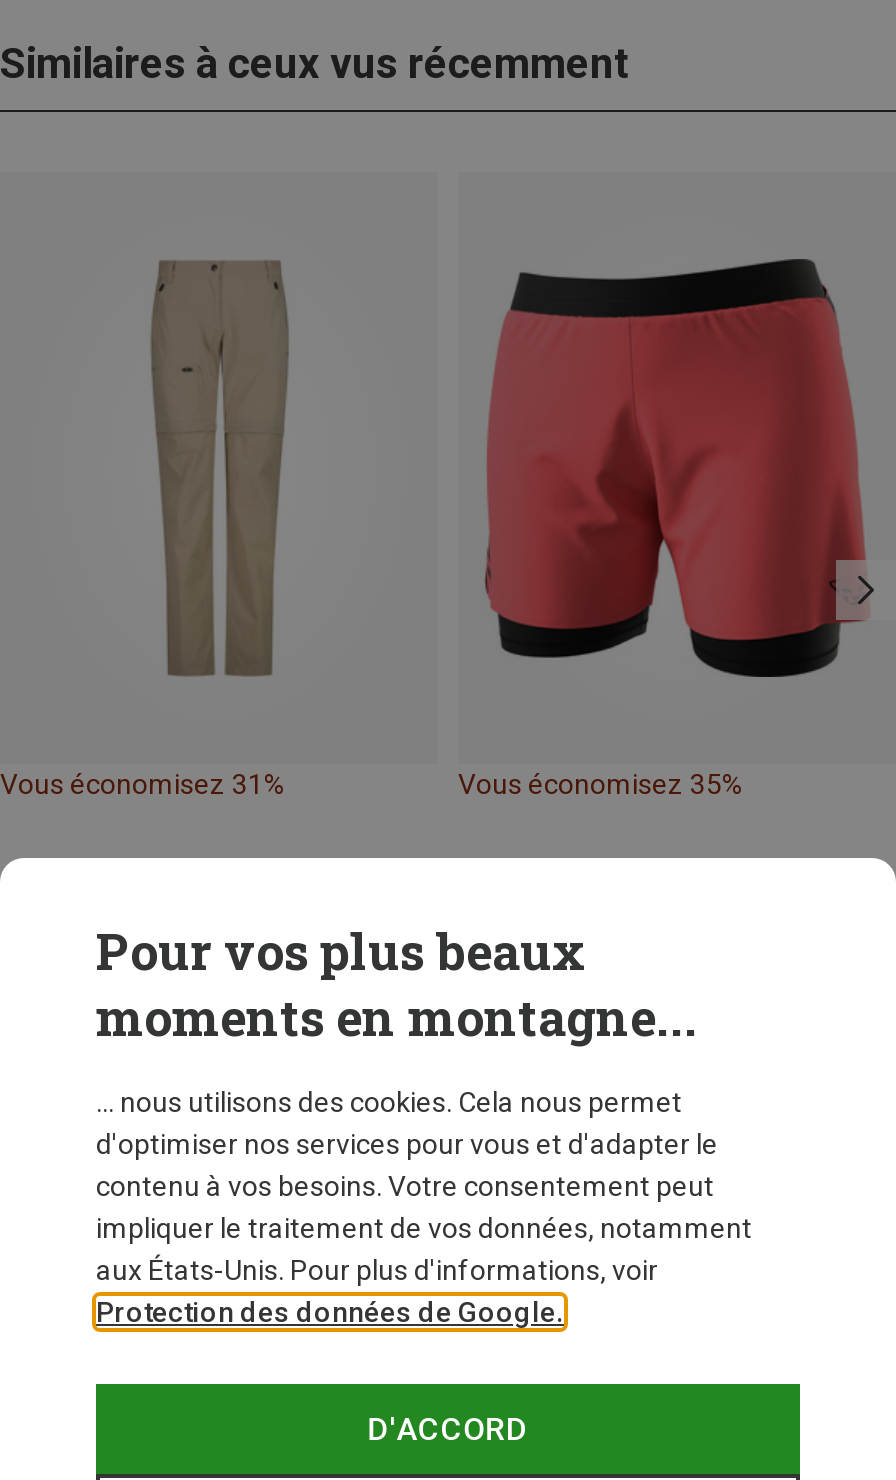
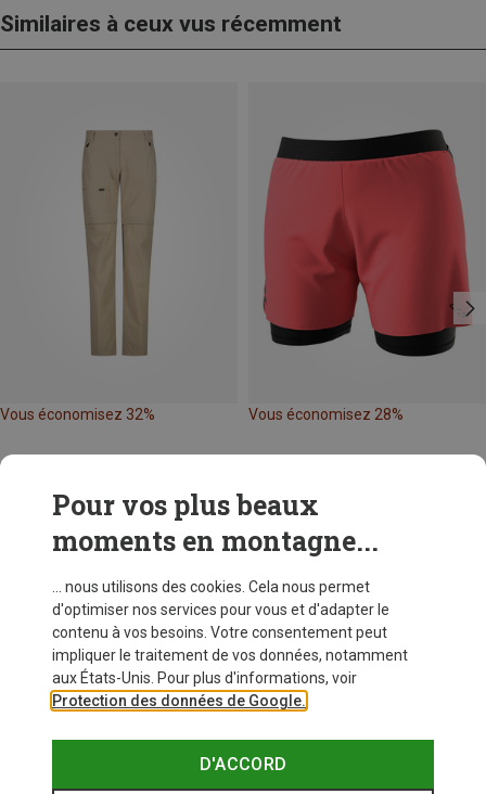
[0,768,286,800] Vous économisez 31% -> [0,405,155,423] Vous économisez 32%
[458,768,744,800] Vous économisez 35% -> [248,405,404,423] Vous économisez 28%

